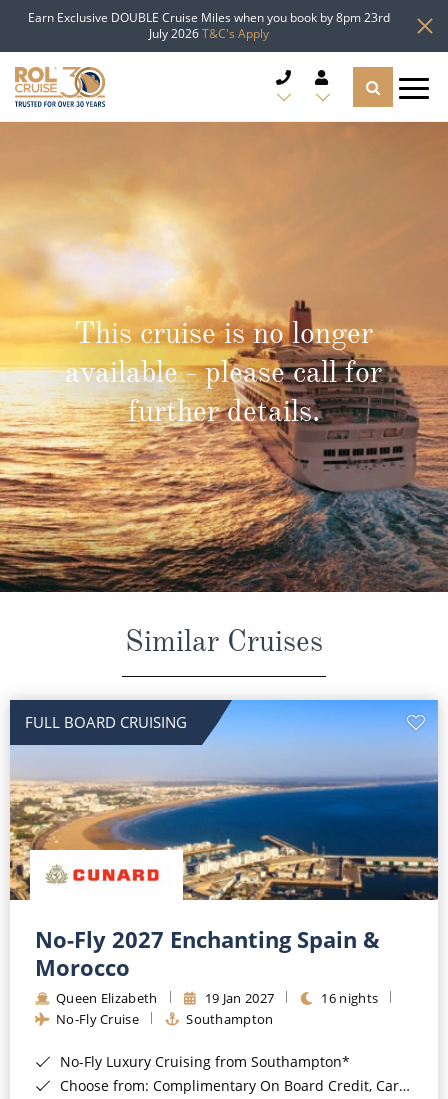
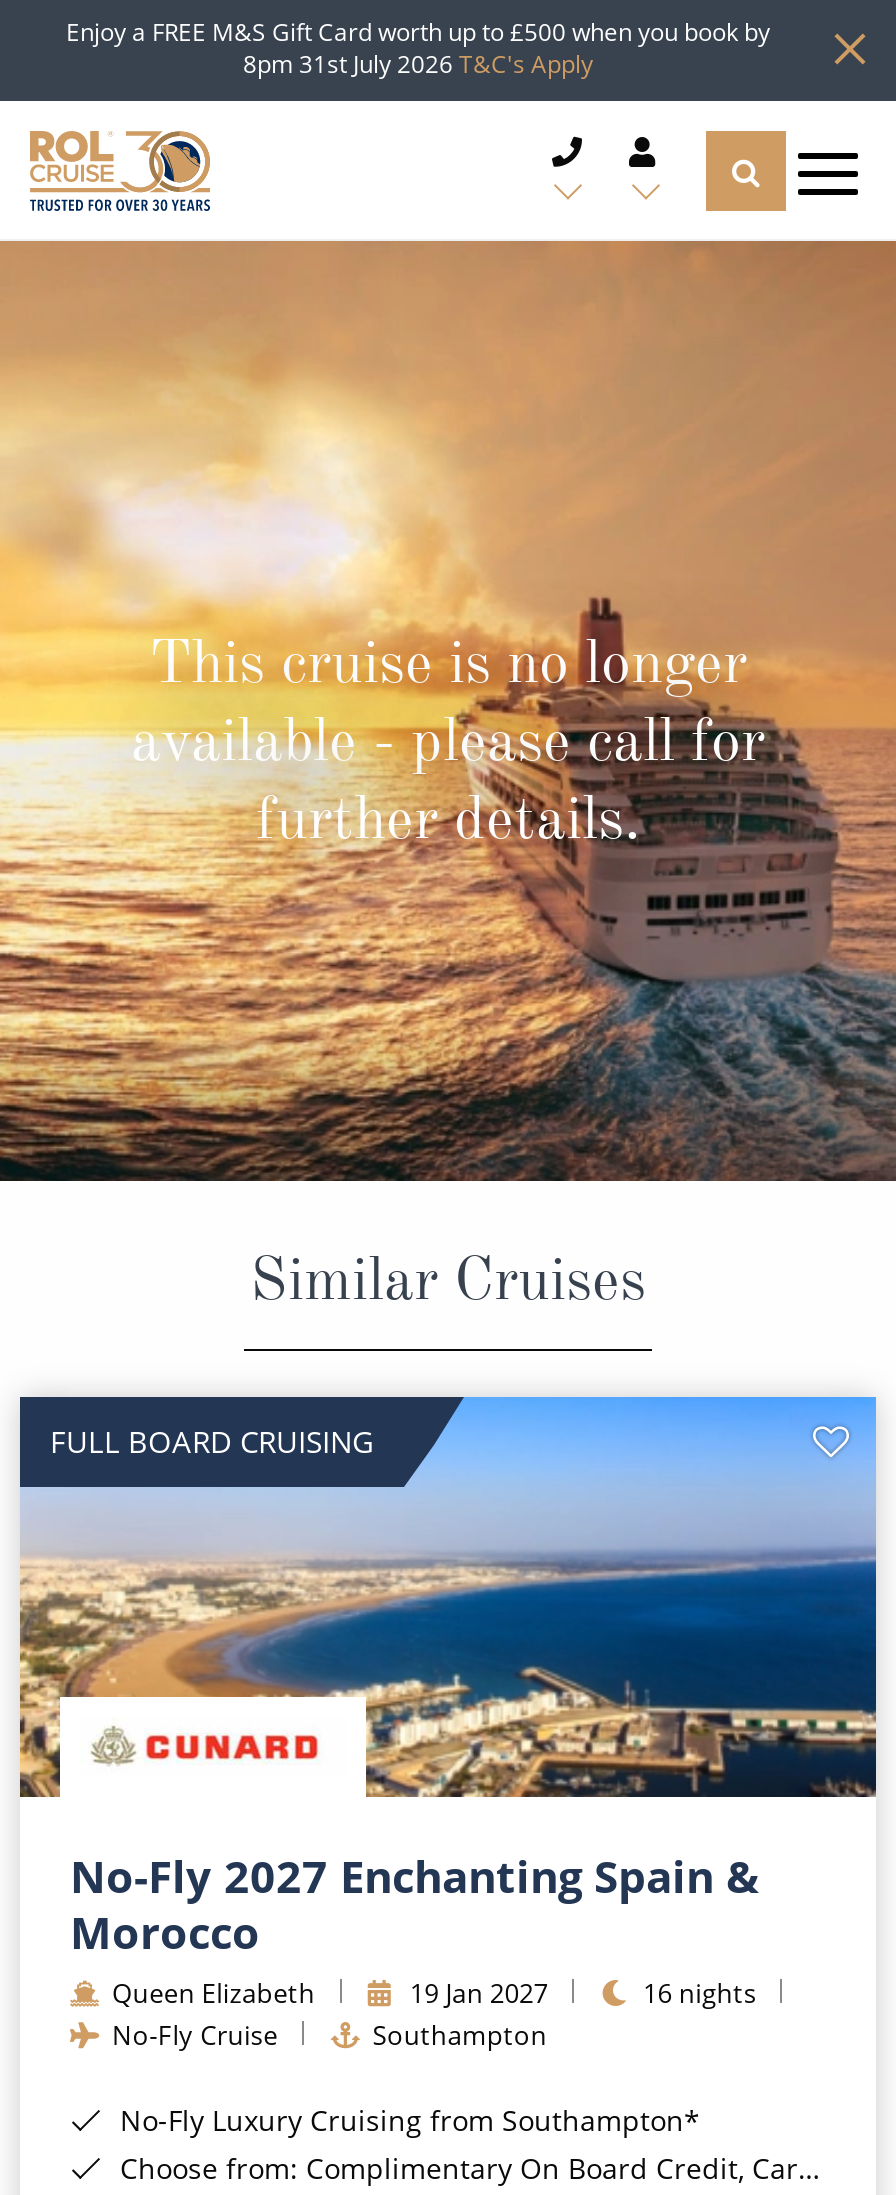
[28,9,390,42] Earn Exclusive DOUBLE Cruise Miles when you book by 8pm 23rd | July 2026 T&C's Apply -> [66,15,770,81] Enjoy a FREE M&S Gift Card worth up to £500 when you book by | 8pm 31st July 2026 T&C's Apply

